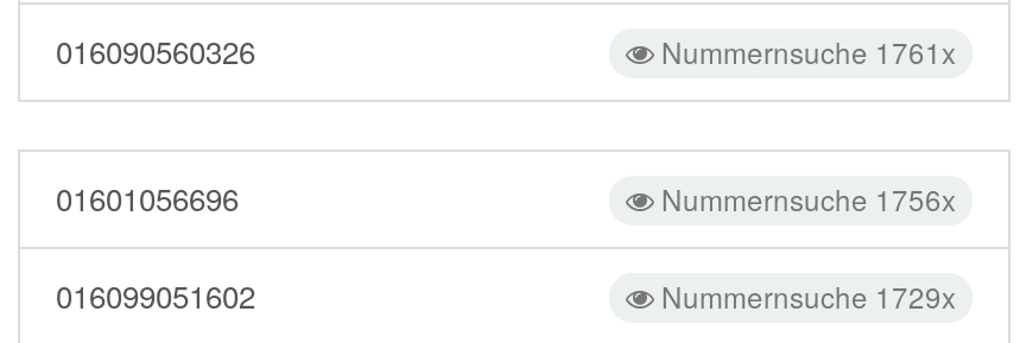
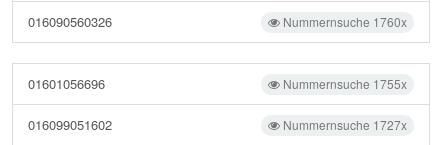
[654,31,956,71] Nummernsuche 1761x -> [280,13,407,30] Nummernsuche 1760x
[654,178,956,218] Nummernsuche 1756x -> [280,75,407,92] Nummernsuche 1755x
[654,275,956,316] Nummernsuche 1729x -> [280,116,407,133] Nummernsuche 1727x

